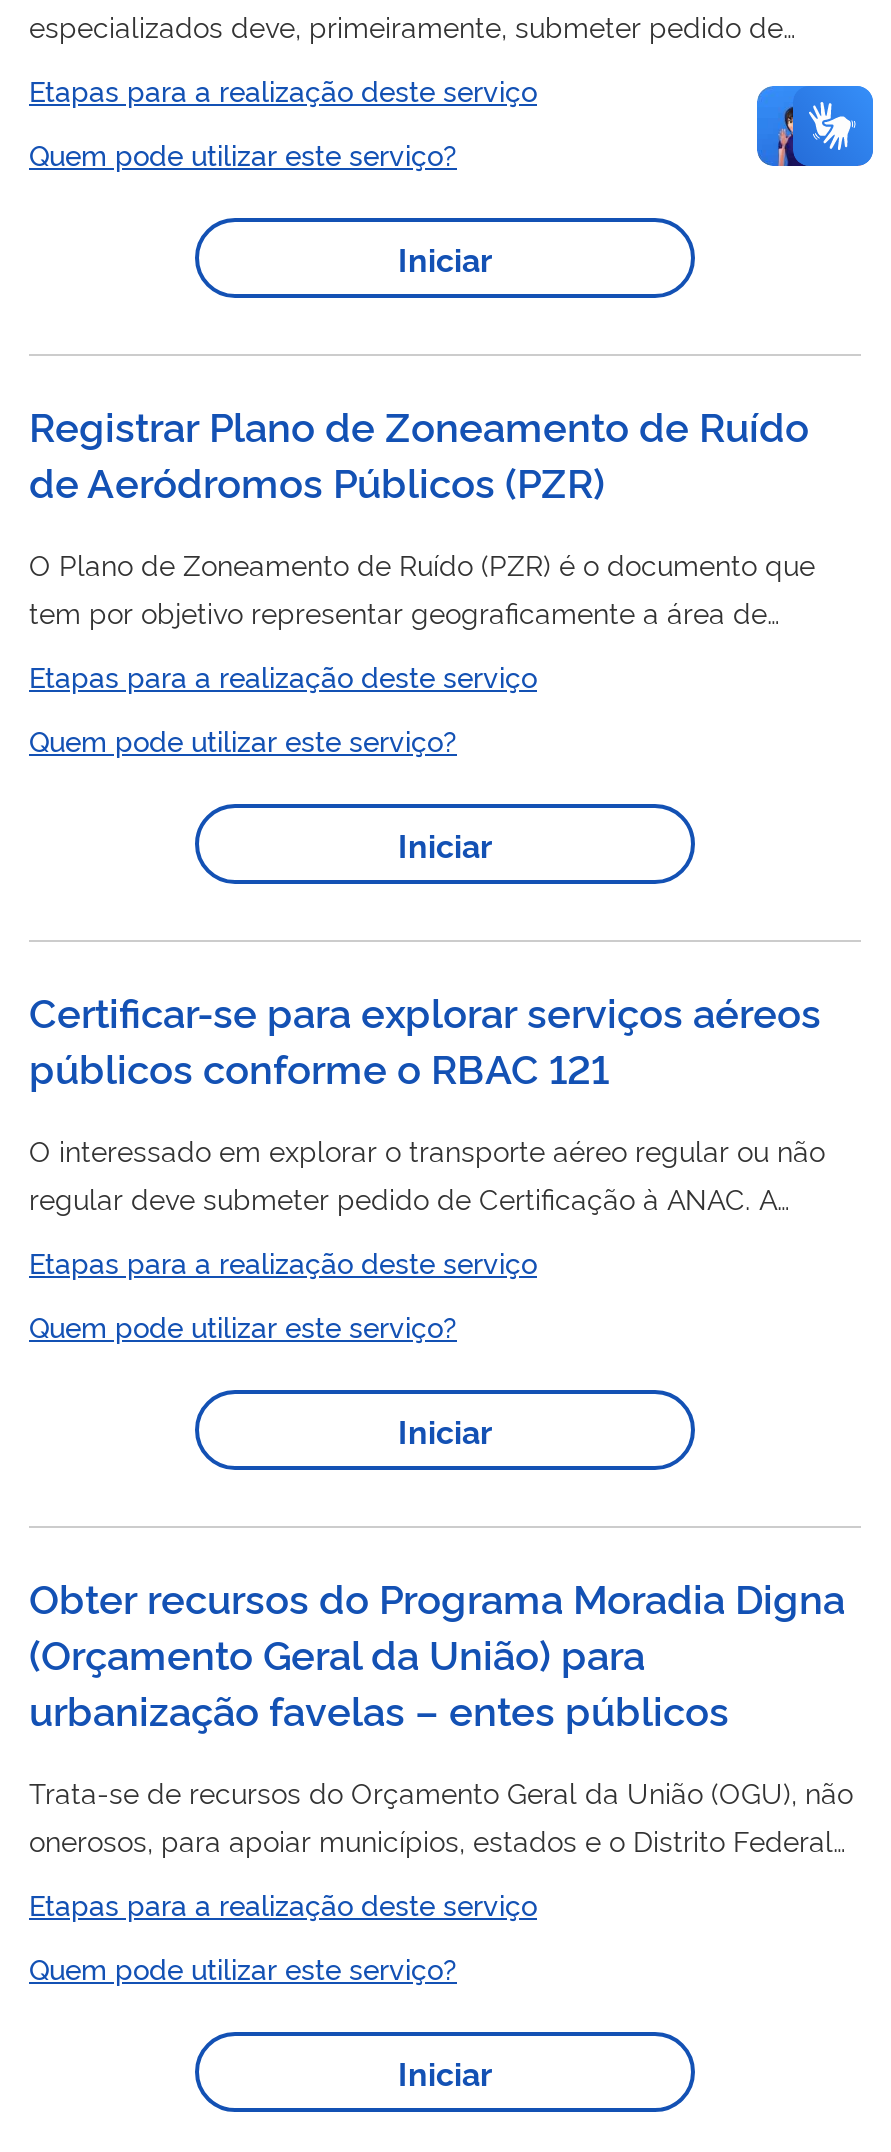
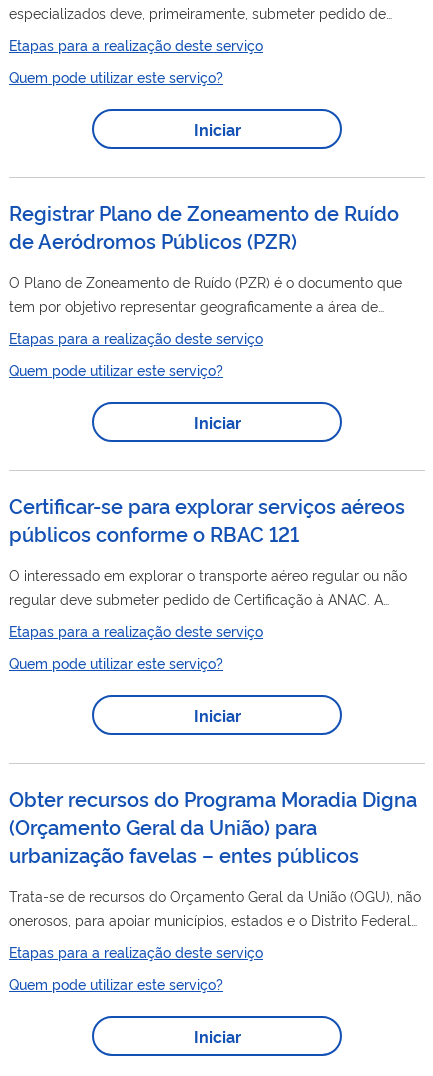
[755,84,875,168] [image] -> none

